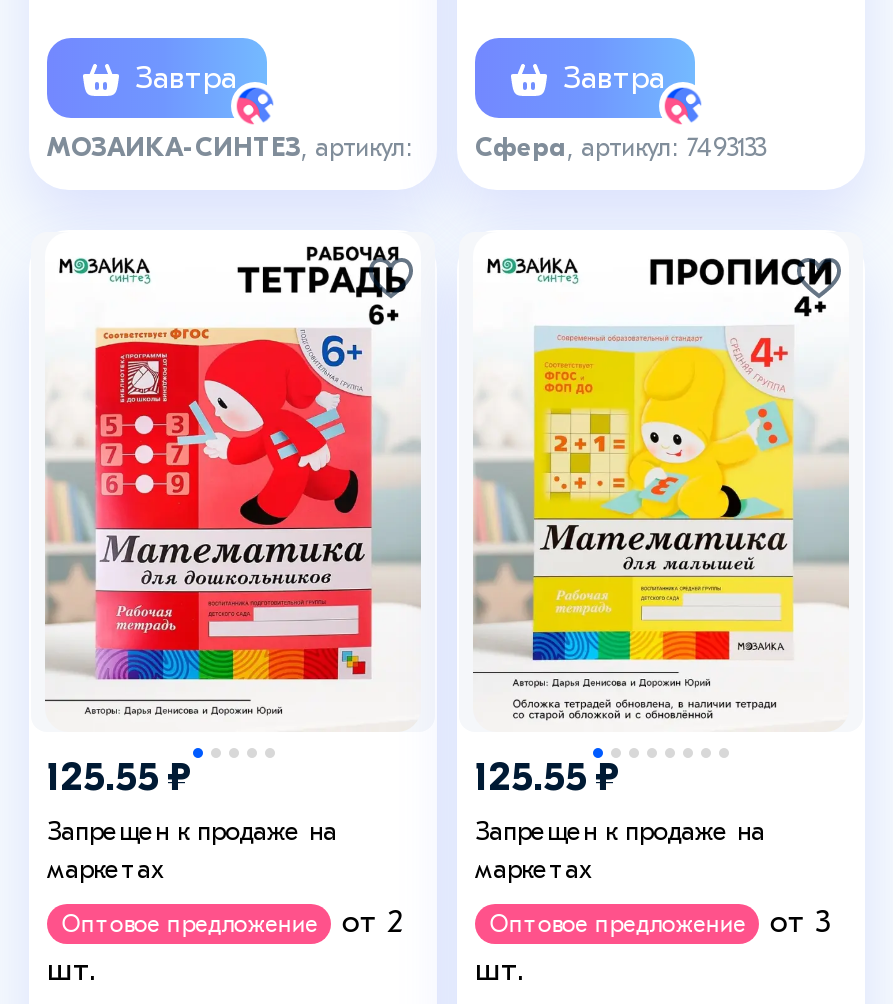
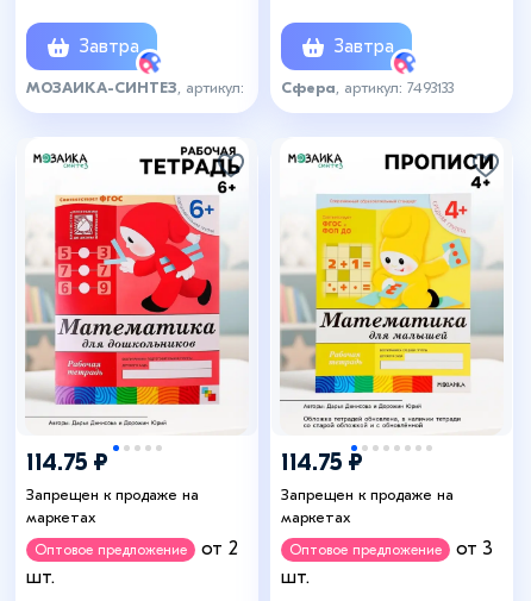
[47,754,193,800] 125.55 ₽ -> [26,449,108,476] 114.75 ₽
[475,754,621,800] 125.55 ₽ -> [281,449,363,476] 114.75 ₽

